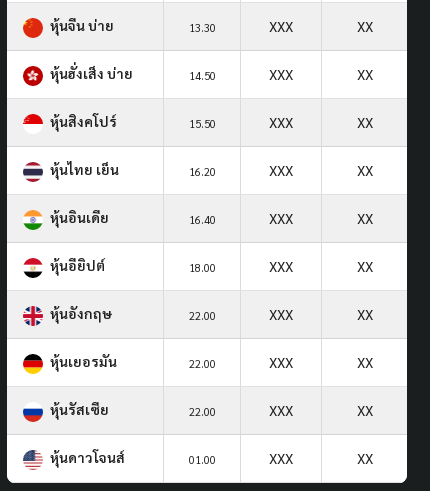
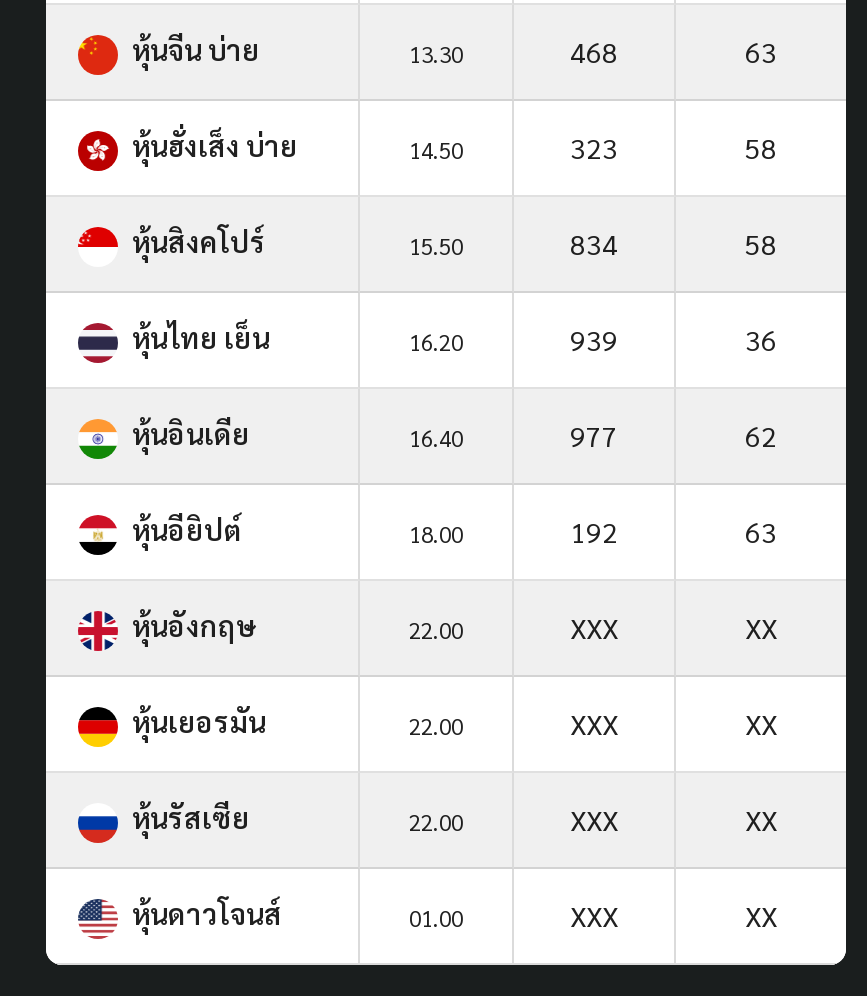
[269,17,372,35] XXX | XX -> [570,33,777,69] 468 | 63
[269,65,372,83] XXX | XX -> [570,129,777,165] 323 | 58
[269,113,372,131] XXX | XX -> [570,225,777,261] 834 | 58
[269,161,372,179] XXX | XX -> [570,321,777,357] 939 | 36
[269,209,372,227] XXX | XX -> [570,417,777,453] 977 | 62
[269,257,372,275] XXX | XX -> [570,513,777,549] 192 | 63

